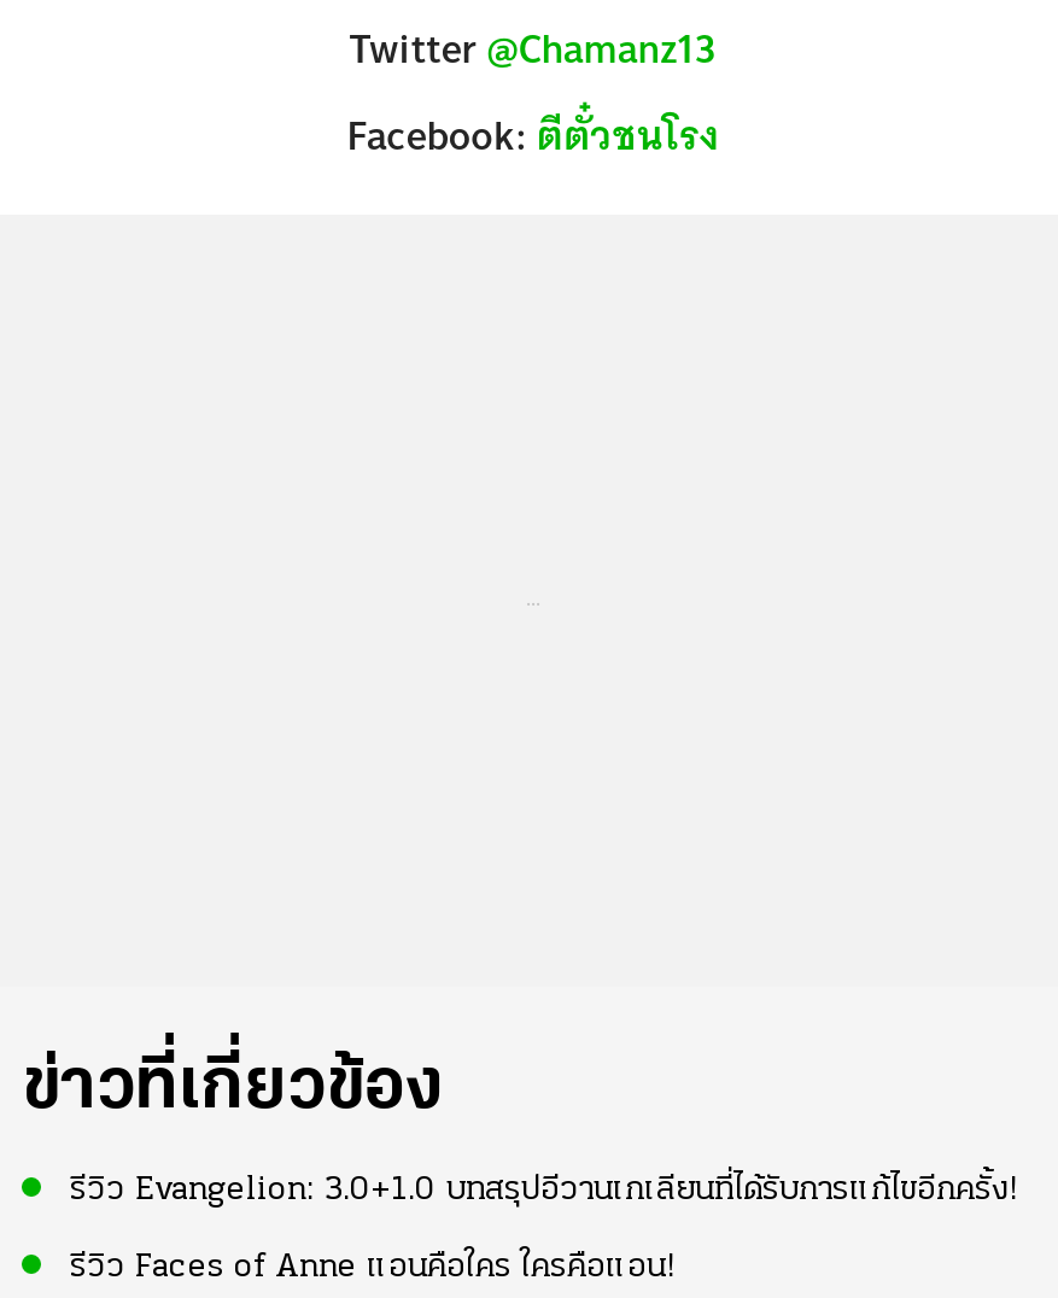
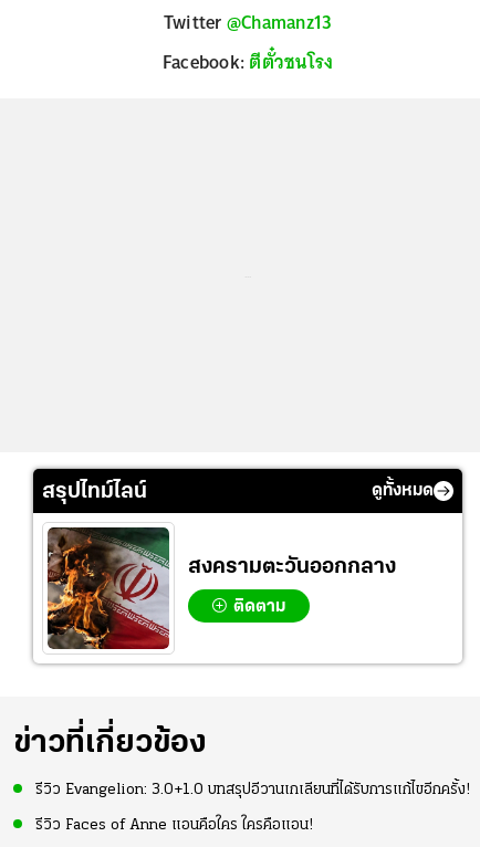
none -> [42,481,434,503] สรุปไทม์ไลน์ | ดูทั้งหมด
none -> [46,526,396,650] [image] | สงครามตะวันออกกลาง | ติดตาม

